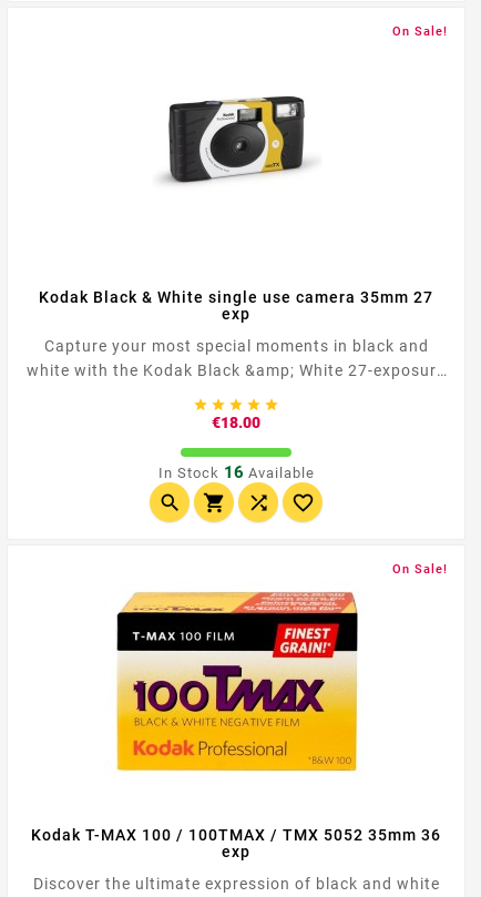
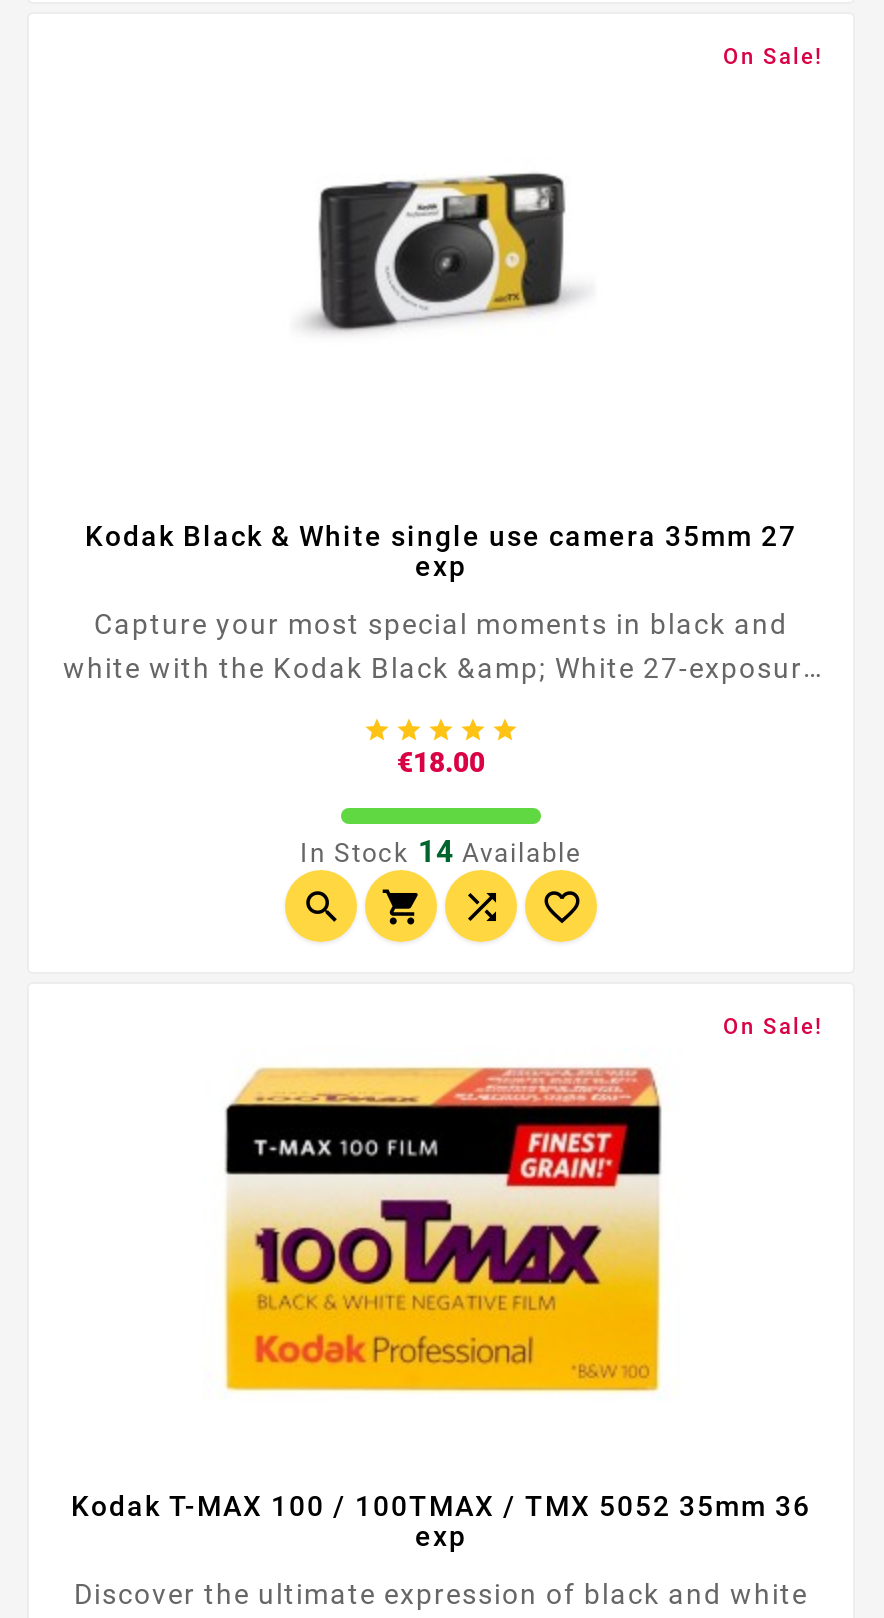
[158,462,314,482] In Stock 16 Available -> [300,834,582,870] In Stock 14 Available

